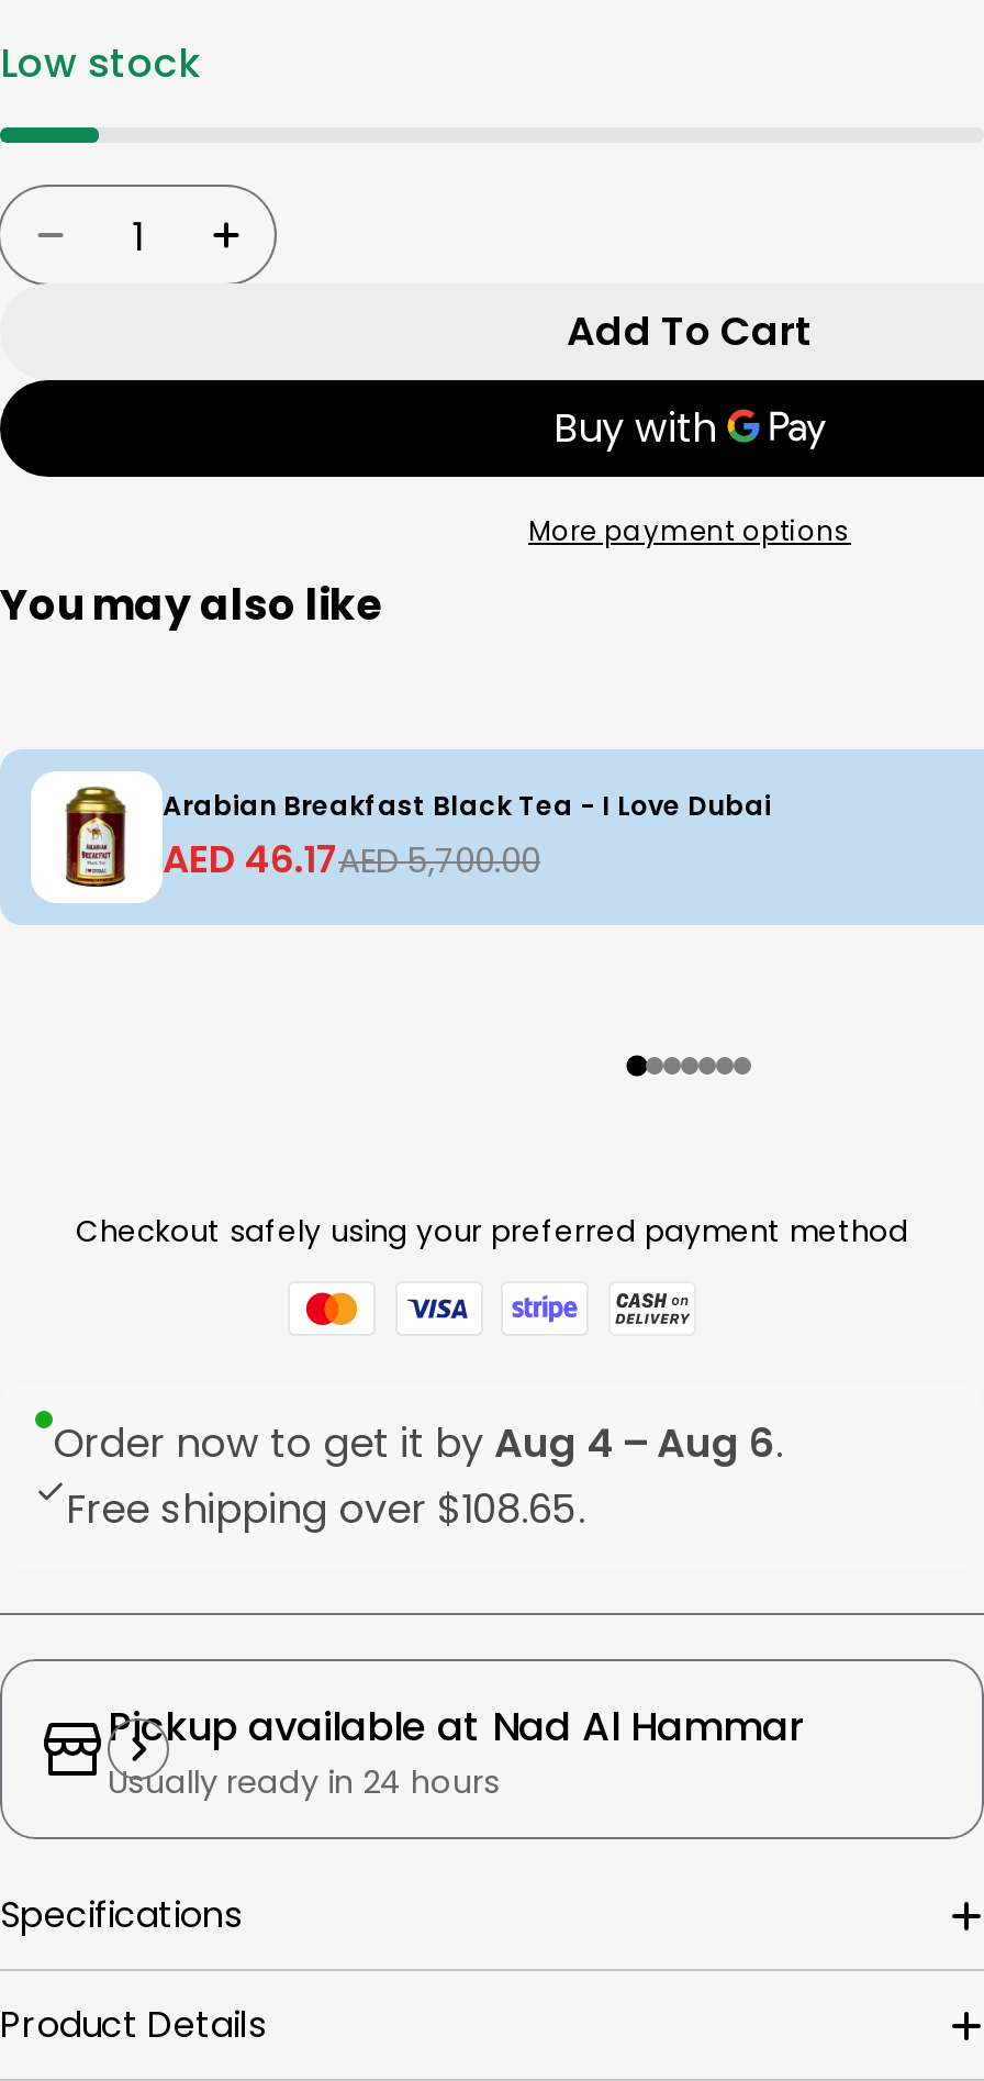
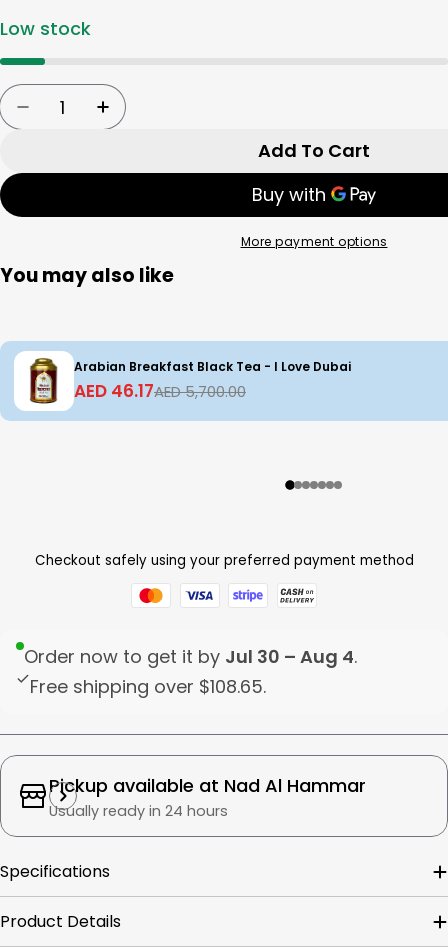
[53,1416,782,1471] Order now to get it by Aug 4 – Aug 6. -> [24,644,357,669] Order now to get it by Jul 30 – Aug 4.

